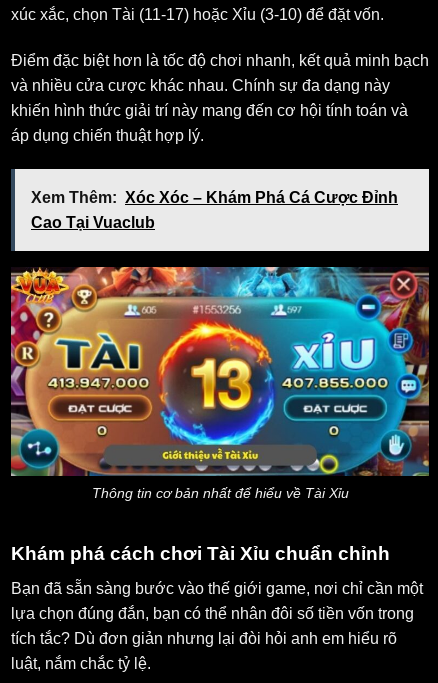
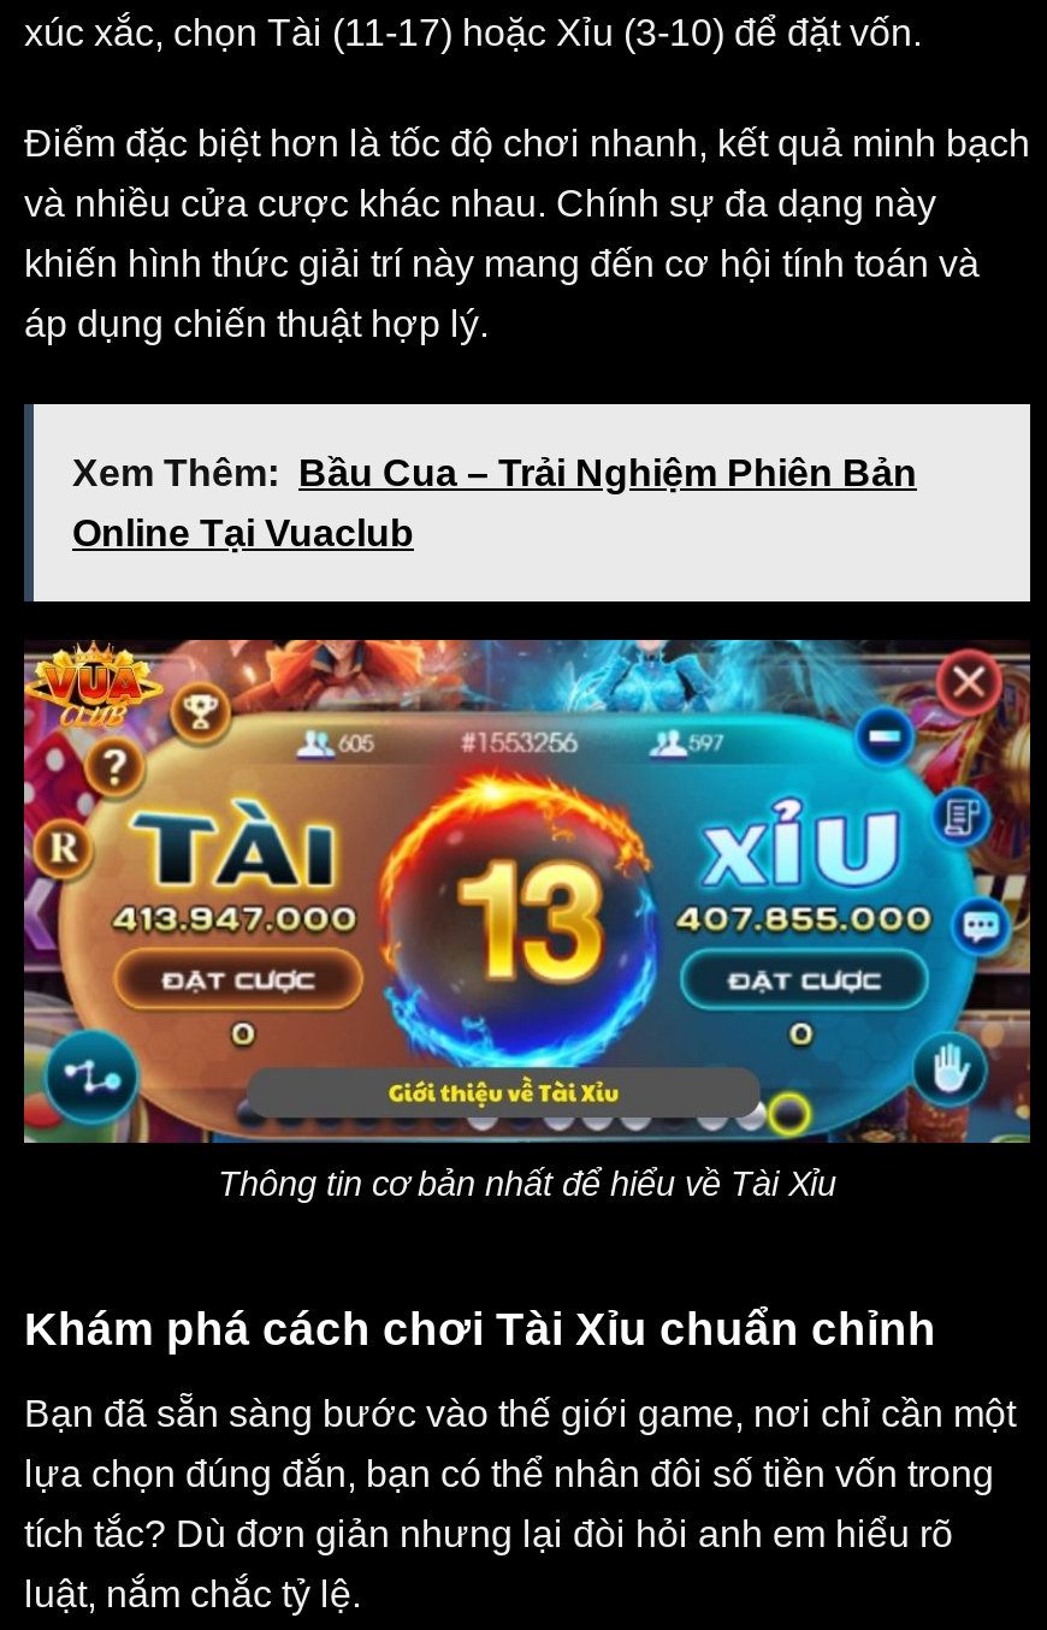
[31,189,398,206] Xem Thêm: Xóc Xóc – Khám Phá Cá Cược Đỉnh -> [72,452,917,493] Xem Thêm: Bầu Cua – Trải Nghiệm Phiên Bản
[31,214,155,231] Cao Tại Vuaclub -> [72,512,414,553] Online Tại Vuaclub

